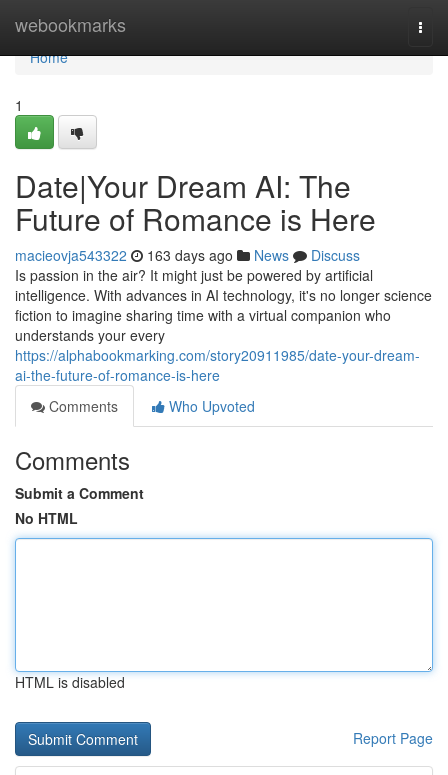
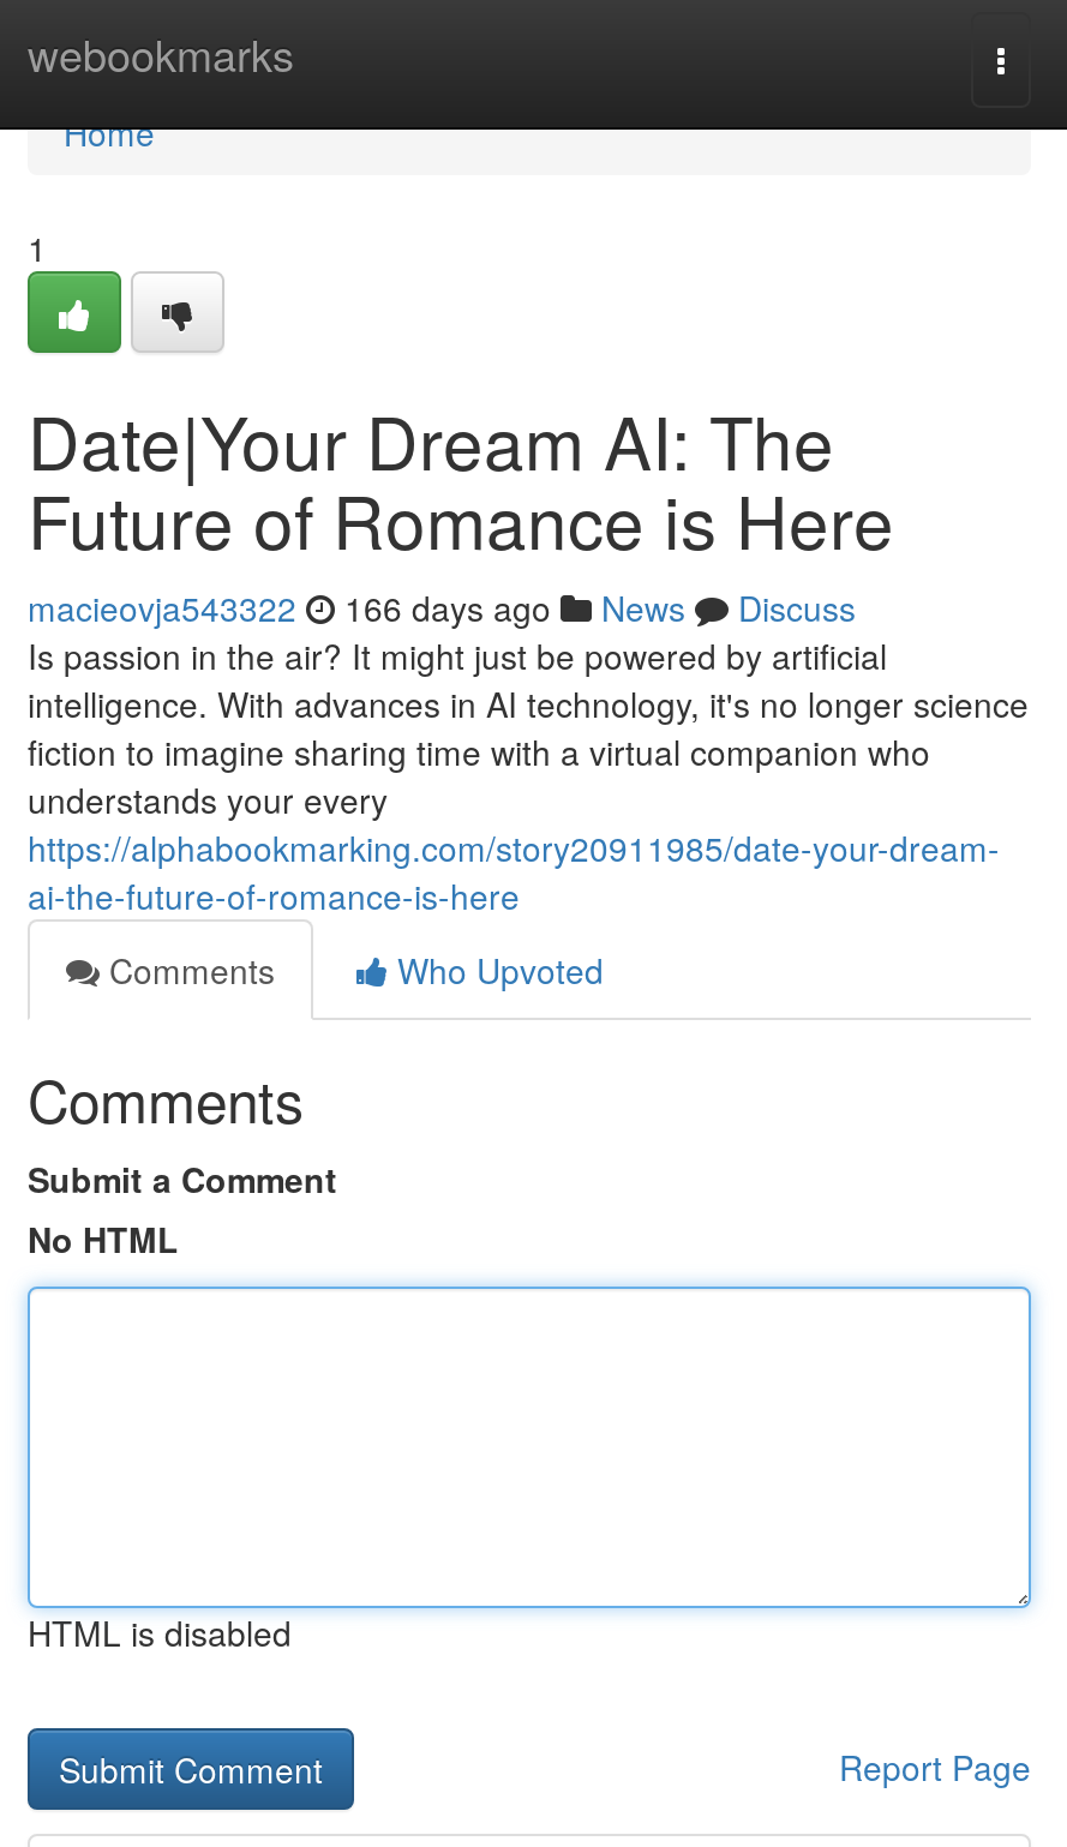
[15,245,360,265] macieovja543322 163 days ago News Discuss -> [28,583,856,631] macieovja543322 166 days ago News Discuss

